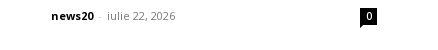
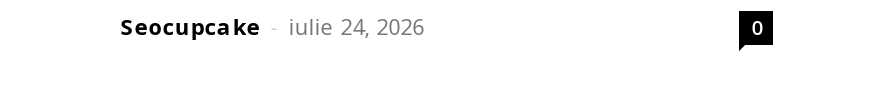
[51,7,175,22] news20 - iulie 22, 2026 -> [121,11,425,41] Seocupcake - iulie 24, 2026

